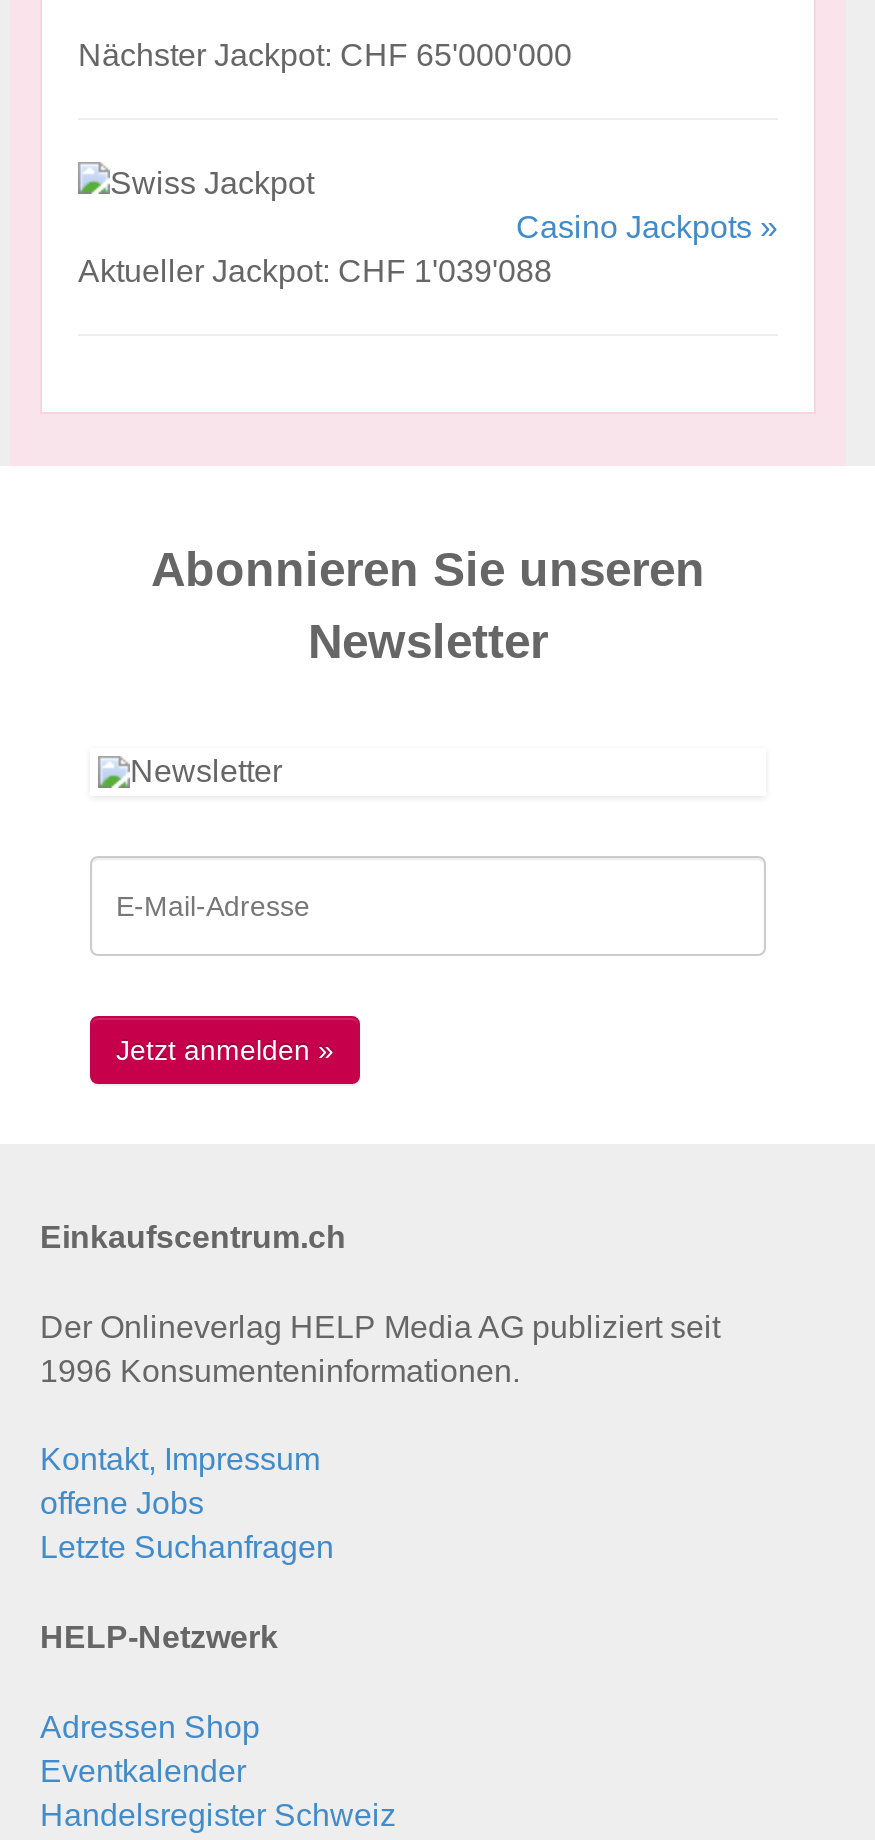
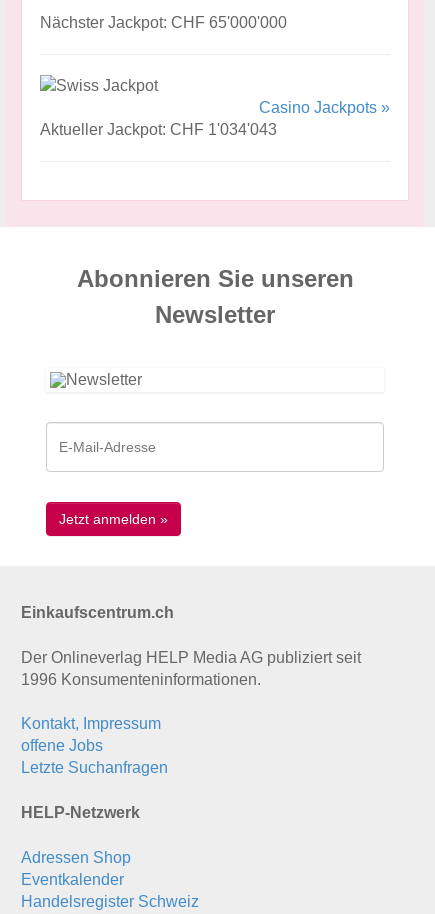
[78,255,552,289] Aktueller Jackpot: CHF 1'039'088 -> [40,121,277,138] Aktueller Jackpot: CHF 1'034'043

